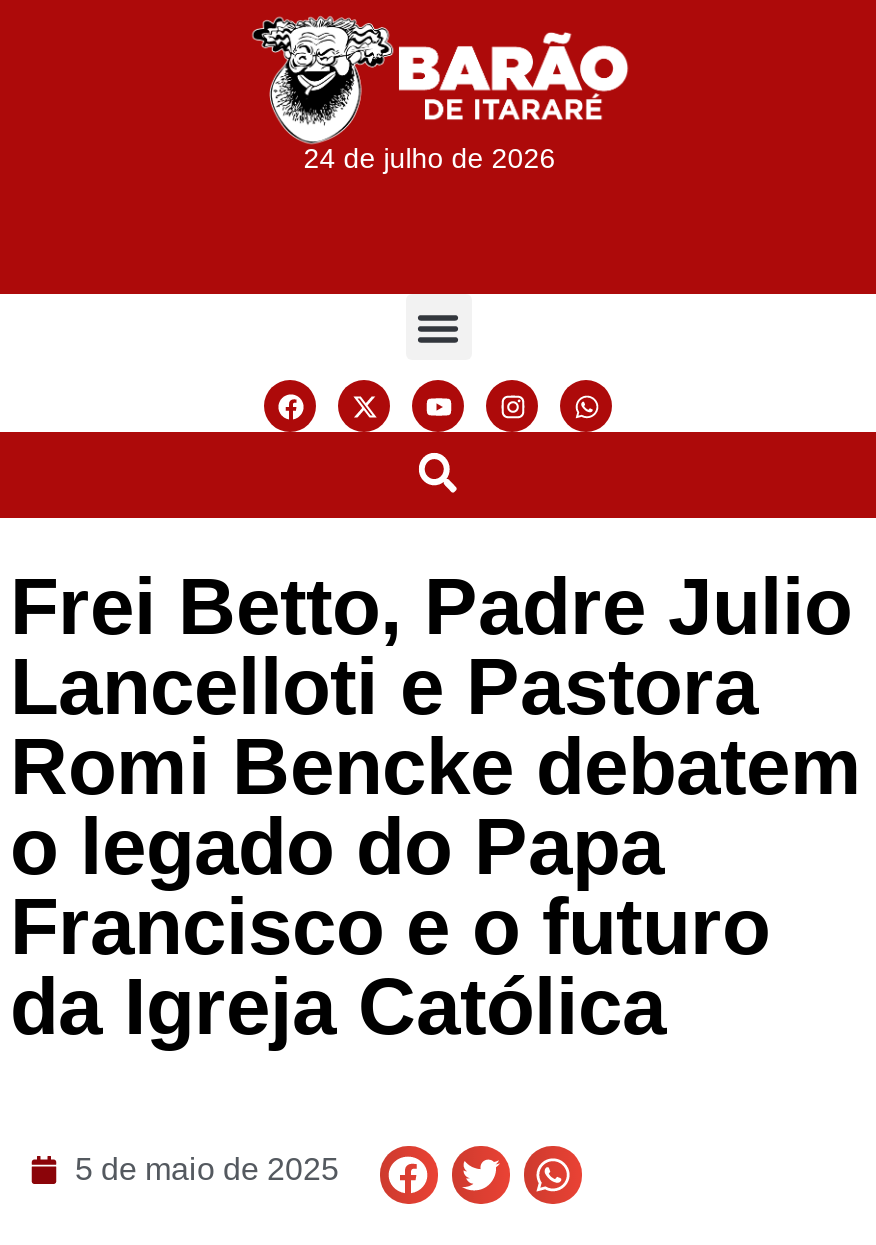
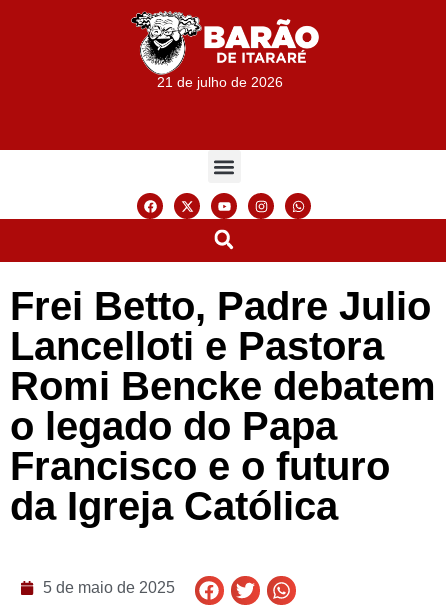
[303,143,555,175] 24 de julho de 2026 -> [157,74,283,90] 21 de julho de 2026

